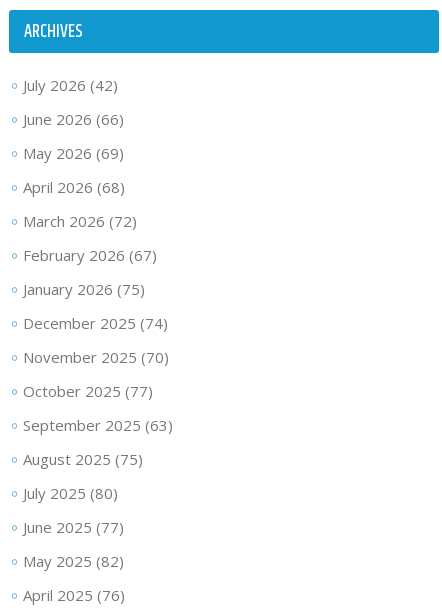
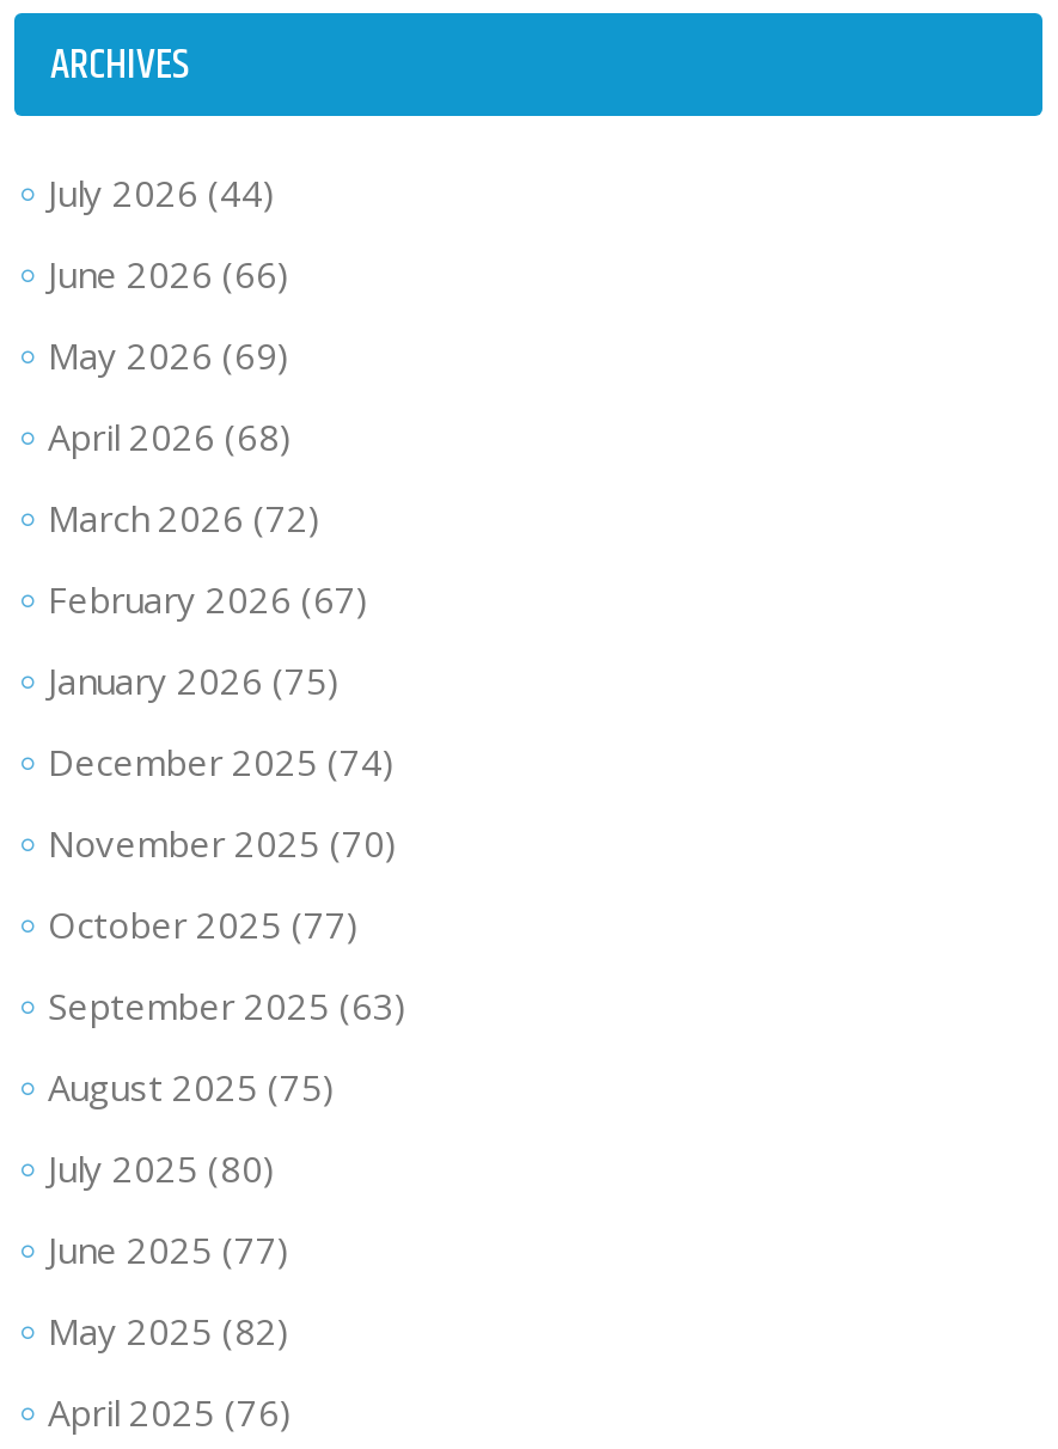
[23,75,118,95] July 2026 (42) -> [48,170,275,217] July 2026 (44)

